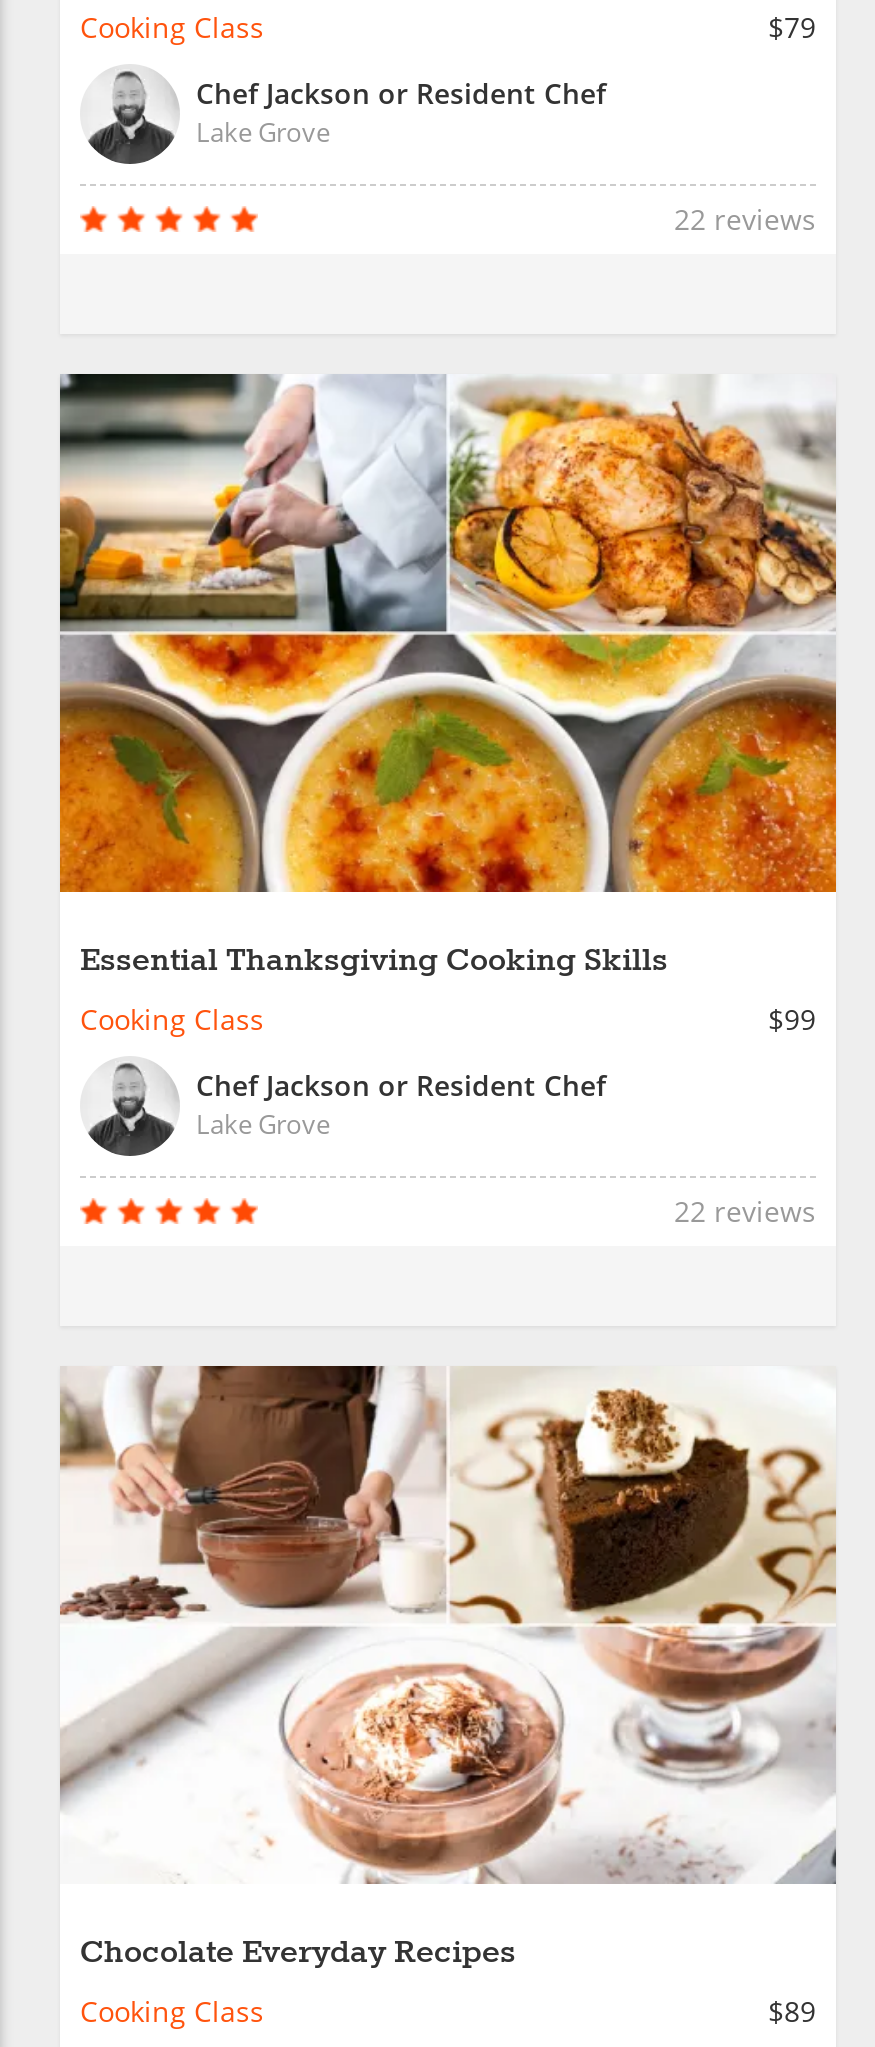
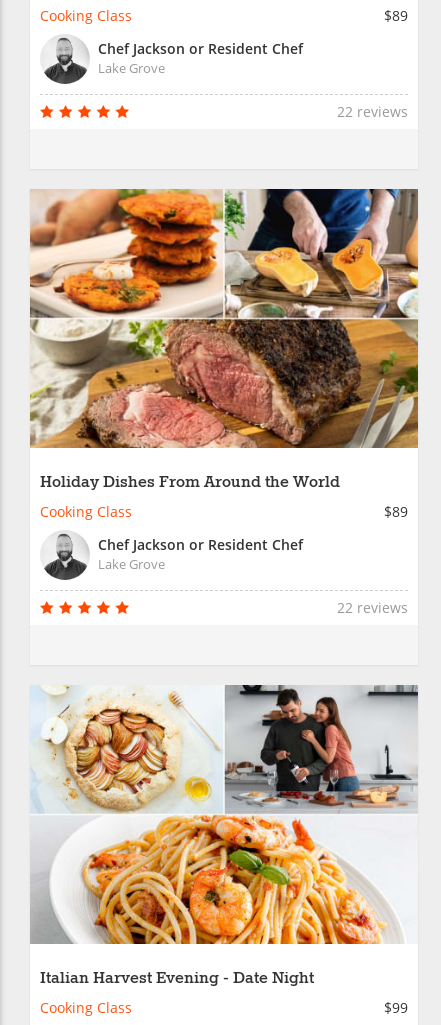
[768,9,816,47] $79 -> [384,6,408,25] $89
[58,372,838,982] [image] | Essential Thanksgiving Cooking Skills -> [30,188,419,493] [image] | Holiday Dishes From Around the World
[768,1000,816,1038] $99 -> [384,502,408,521] $89
[58,1364,838,1973] [image] | Chocolate Everyday Recipes -> [30,684,419,989] [image] | Italian Harvest Evening - Date Night
[768,1991,816,2029] $89 -> [384,998,408,1017] $99

